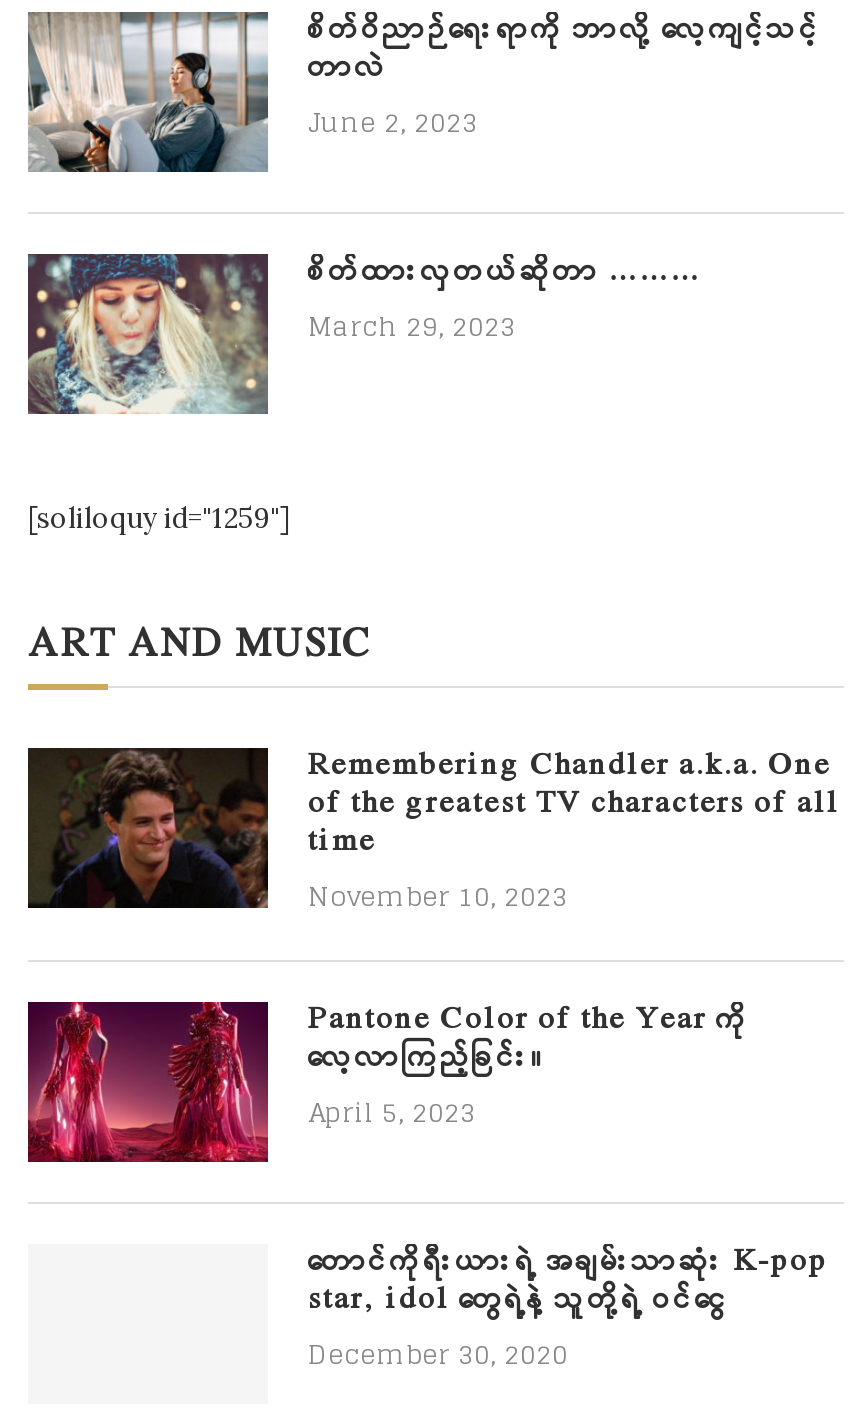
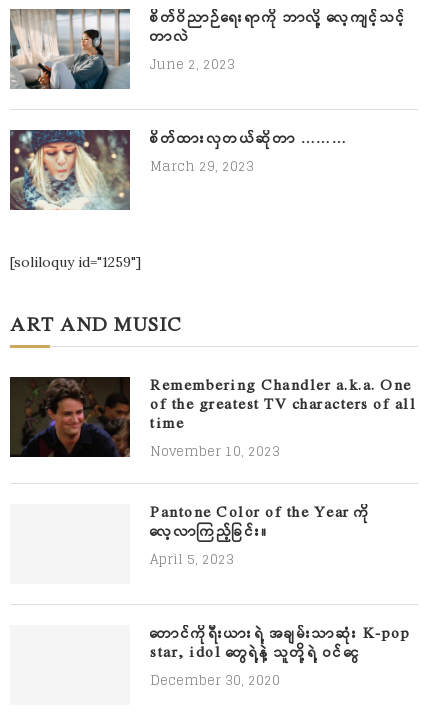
[26,1000,270,1164] [image] -> none

